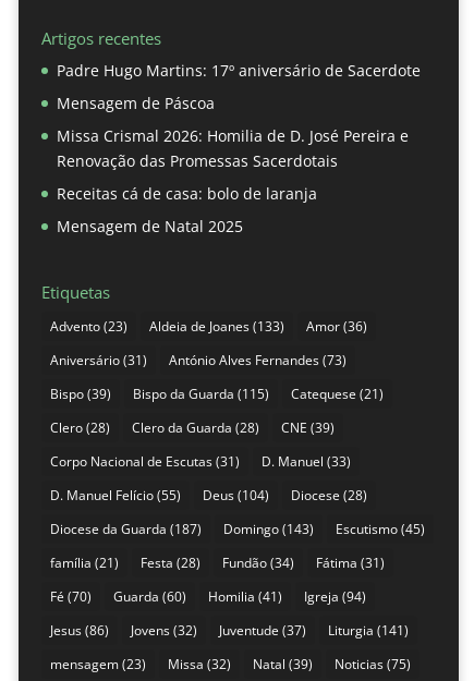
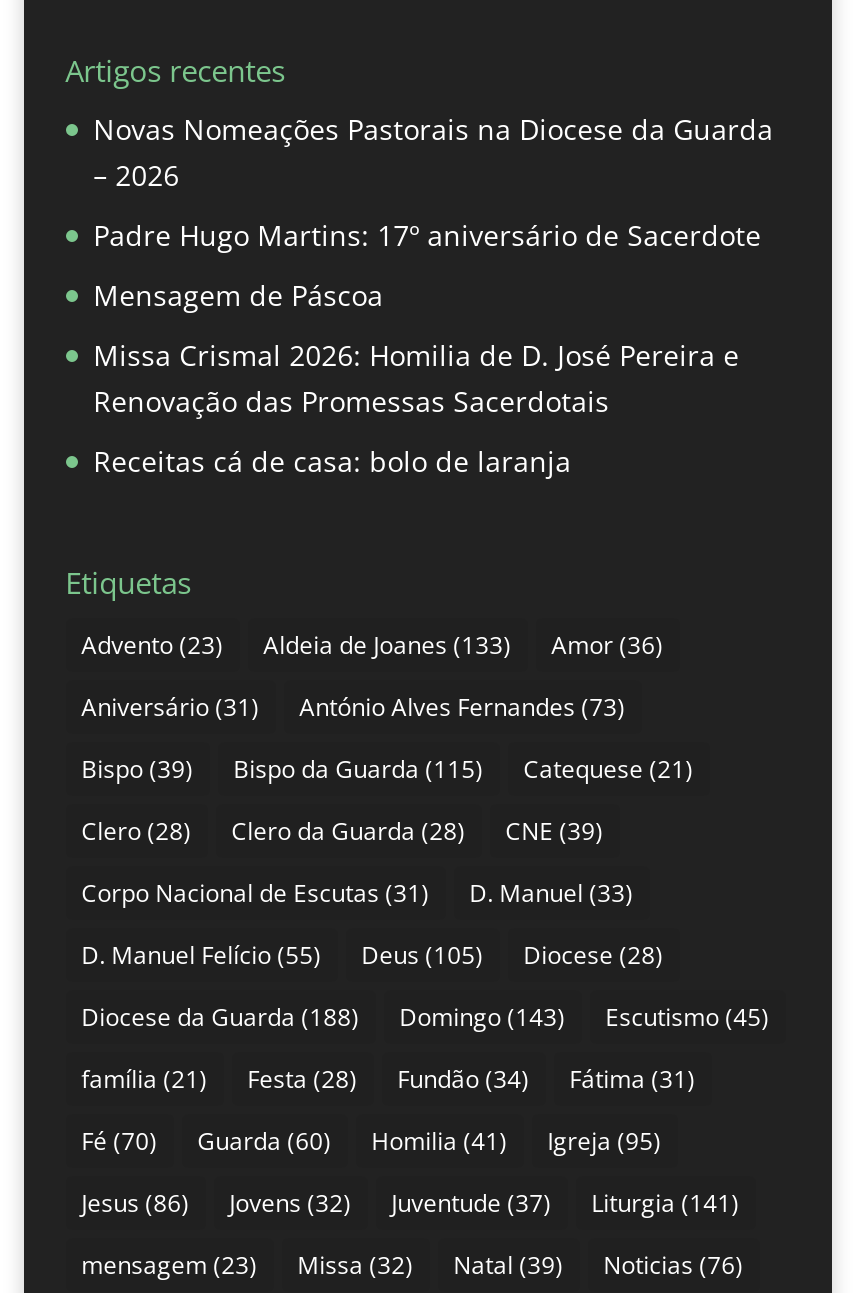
none -> [93,110,773,194] Novas Nomeações Pastorais na Diocese da Guarda | – 2026
moved [56,60,420,204] -> [93,216,761,480]: Padre Hugo Martins: 17º aniversário de Sacerdote | Mensagem de Páscoa | Missa Crismal 2026: Homilia de D. José Pereira e | Renovação das Promessas Sacerdotais | Receitas cá de casa: bolo de laranja
[56,216,243,237] Mensagem de Natal 2025 -> none
[50,486,367,504] D. Manuel Felício (55) Deus (104) Diocese (28) -> [81,937,663,971] D. Manuel Felício (55) Deus (105) Diocese (28)
[50,519,201,538] Diocese da Guarda (187) -> [81,999,359,1033] Diocese da Guarda (188)
[50,587,366,605] Fé (70) Guarda (60) Homilia (41) Igreja (94) -> [81,1123,661,1157] Fé (70) Guarda (60) Homilia (41) Igreja (95)
[50,654,410,673] mensagem (23) Missa (32) Natal (39) Noticias (75) -> [81,1247,743,1281] mensagem (23) Missa (32) Natal (39) Noticias (76)

